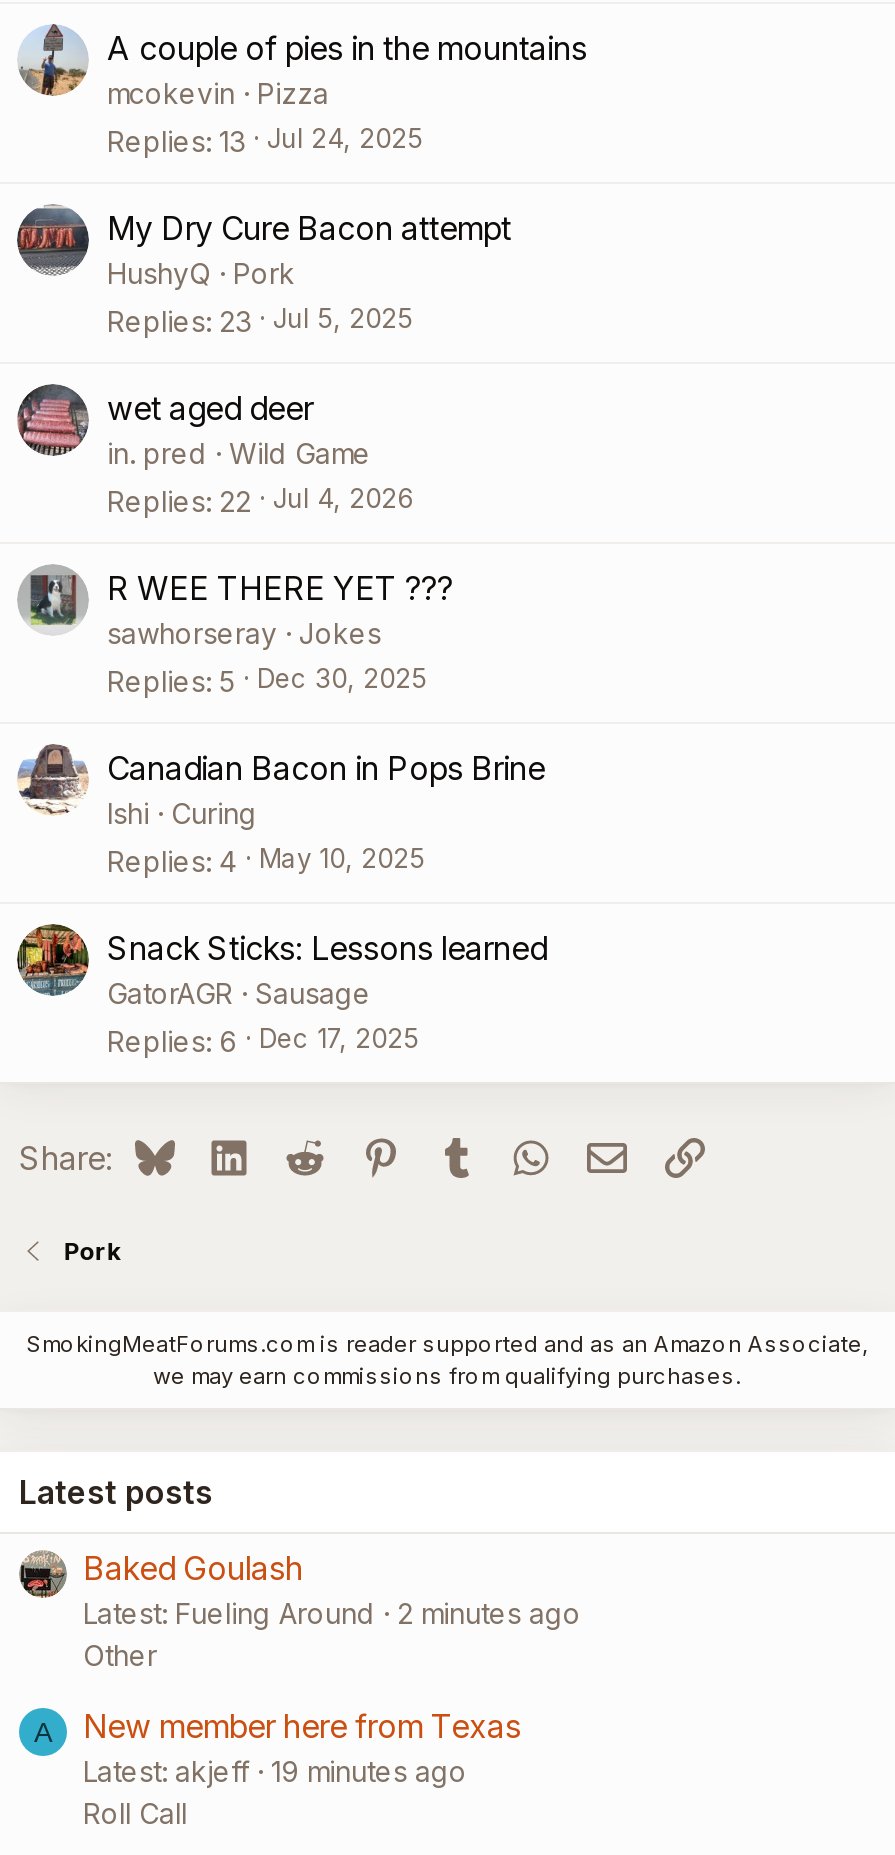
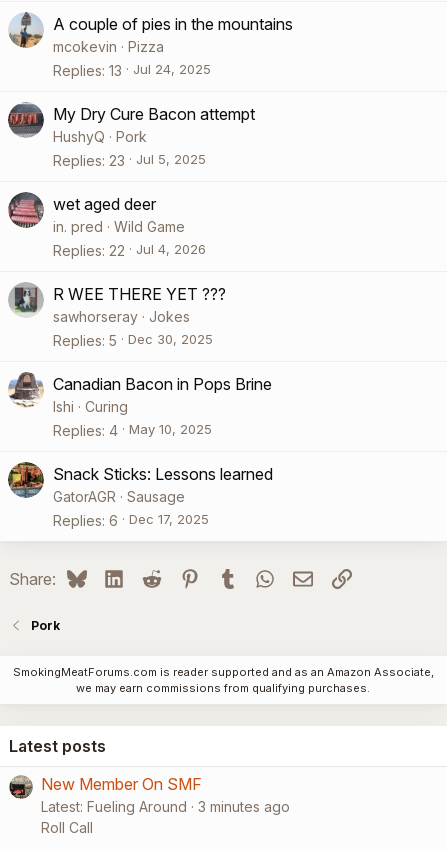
[83,1548,303,1588] Baked Goulash -> [41,774,202,794] New Member On SMF
[34,1596,581,1788] 2 minutes ago | Other | A | New member here from Texas | Latest: akjeff | 19 minutes ago -> [198,798,290,815] 3 minutes ago

